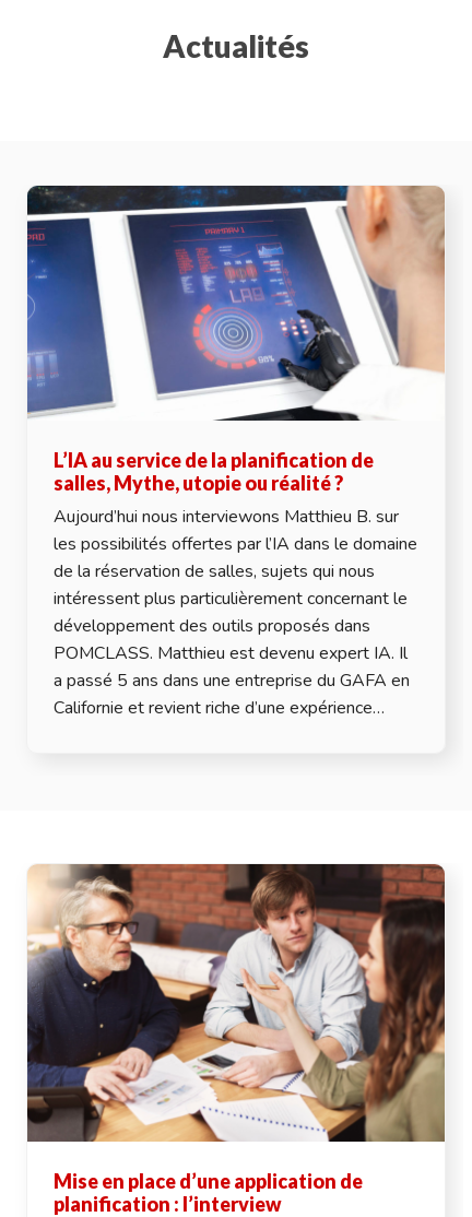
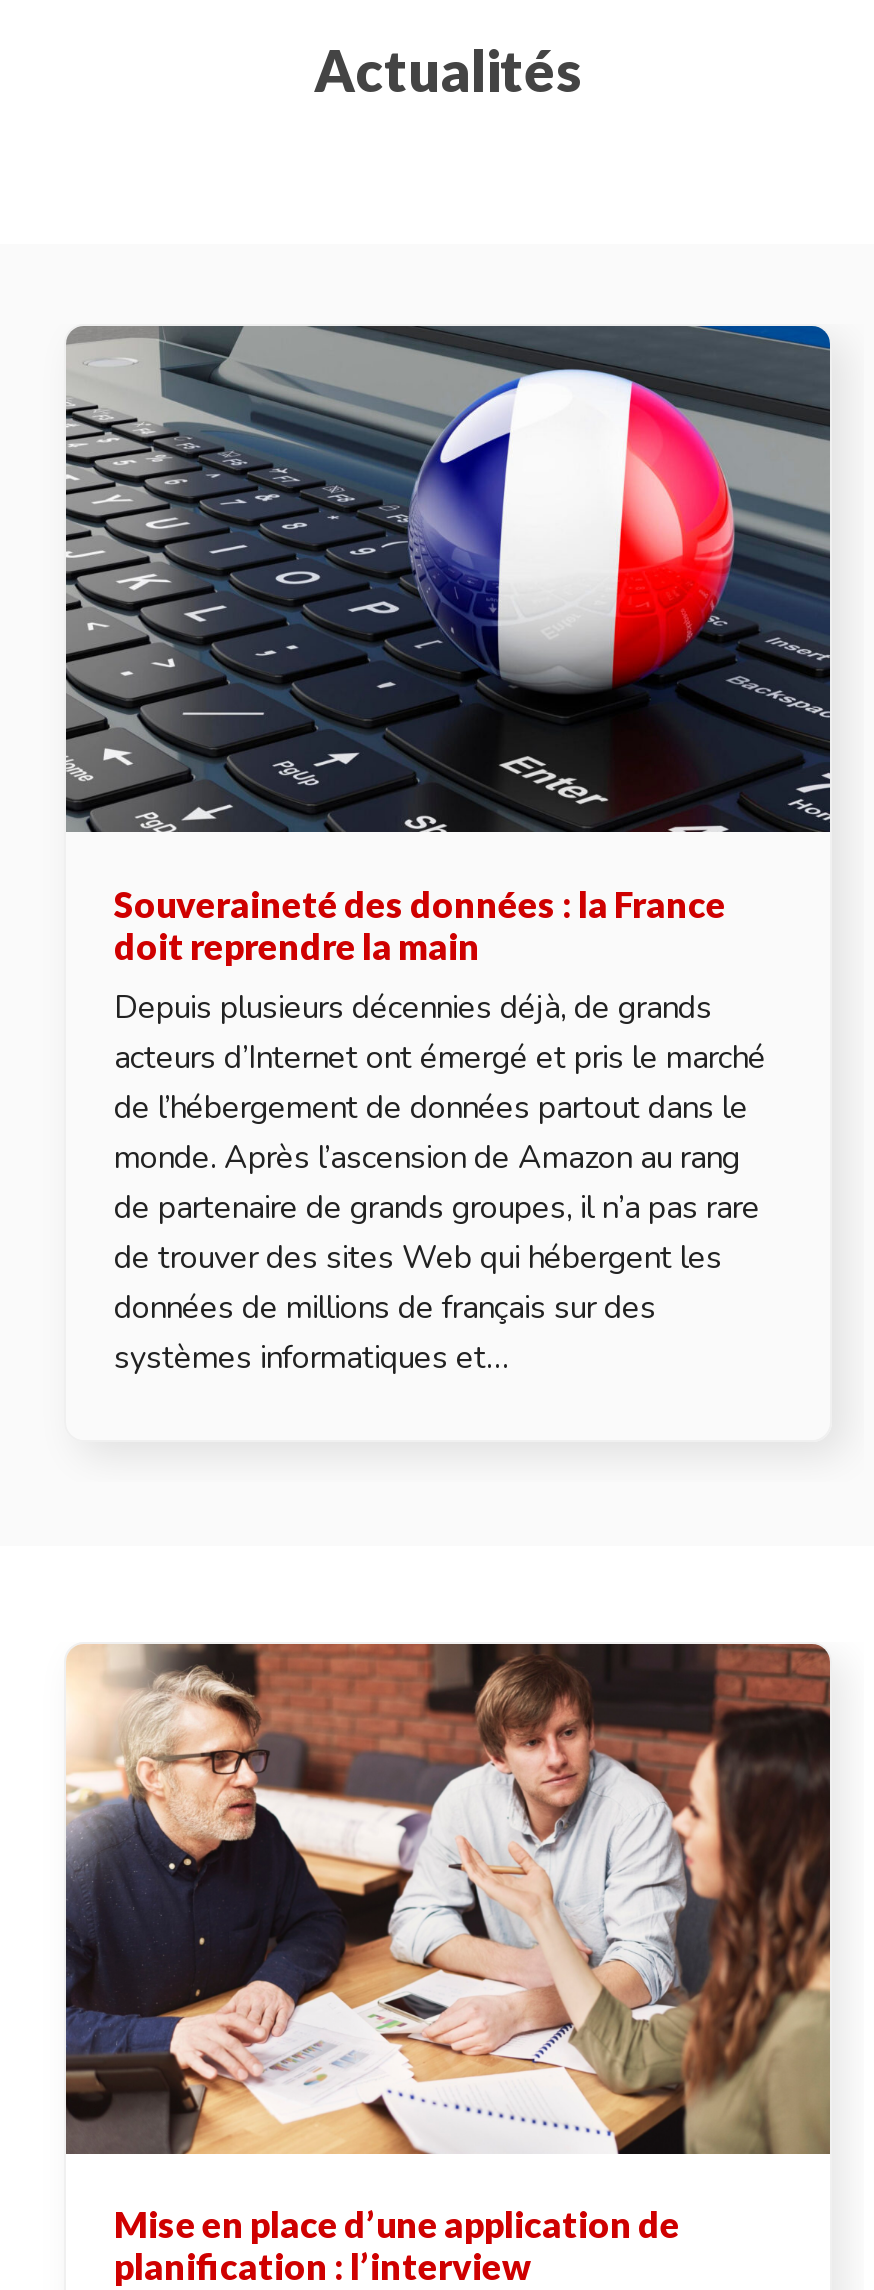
[26,185,445,720] [image] | L’IA au service de la planification de | salles, Mythe, utopie ou réalité ? | Aujourd’hui nous interviewons Matthieu B. sur | les possibilités offertes par l’IA dans le domaine | de la réservation de salles, sujets qui nous | intéressent plus particulièrement concernant le | développement des outils proposés dans | POMCLASS. Matthieu est devenu expert IA. Il | a passé 5 ans dans une entreprise du GAFA en | Californie et revient riche d’une expérience… -> [64,324,832,1379] [image] | Souveraineté des données : la France | doit reprendre la main | Depuis plusieurs décennies déjà, de grands | acteurs d’Internet ont émergé et pris le marché | de l’hébergement de données partout dans le | monde. Après l’ascension de Amazon au rang | de partenaire de grands groupes, il n’a pas rare | de trouver des sites Web qui hébergent les | données de millions de français sur des | systèmes informatiques et…

